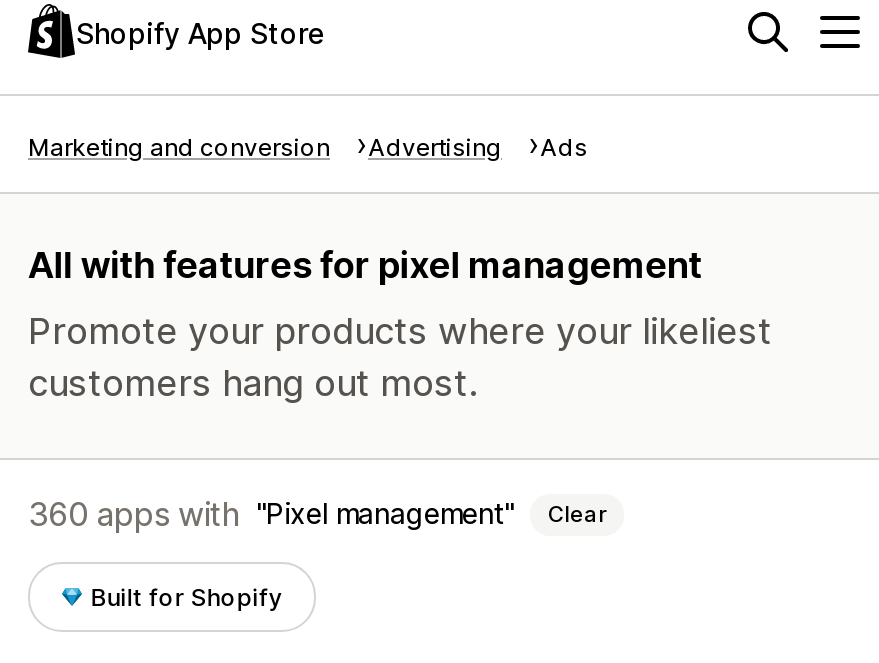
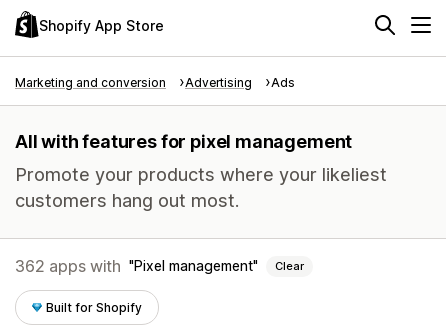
[28,494,606,534] 360 apps with Pixel management Clear -> [15,256,304,276] 362 apps with Pixel management Clear

